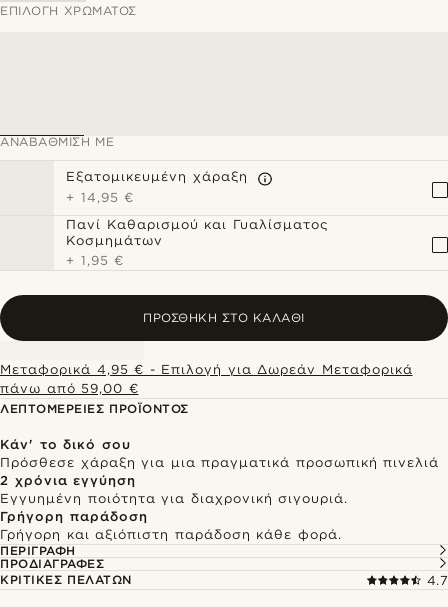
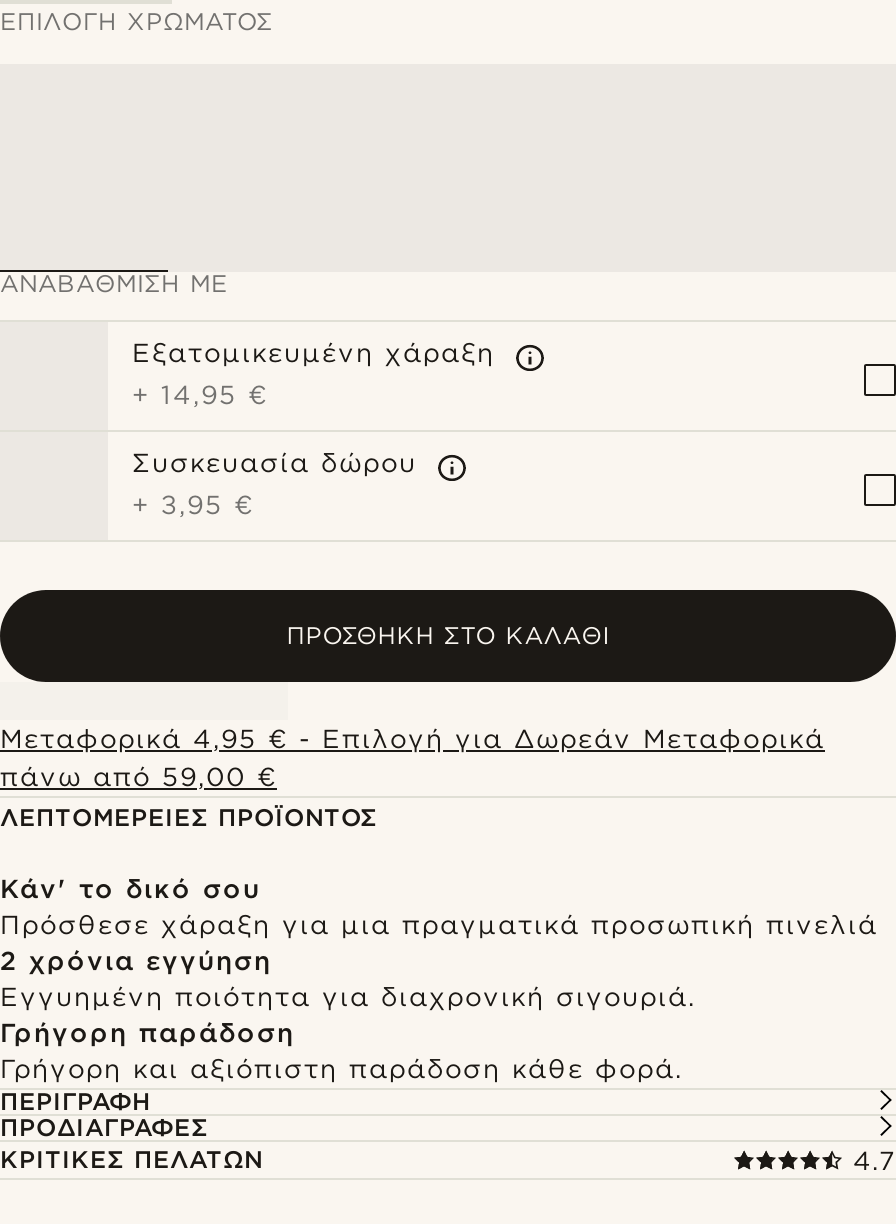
[66,216,327,267] Πανί Καθαρισμού και Γυαλίσματος | Κοσμημάτων | + 1,95 € -> [132,448,417,520] Συσκευασία δώρου | + 3,95 €

